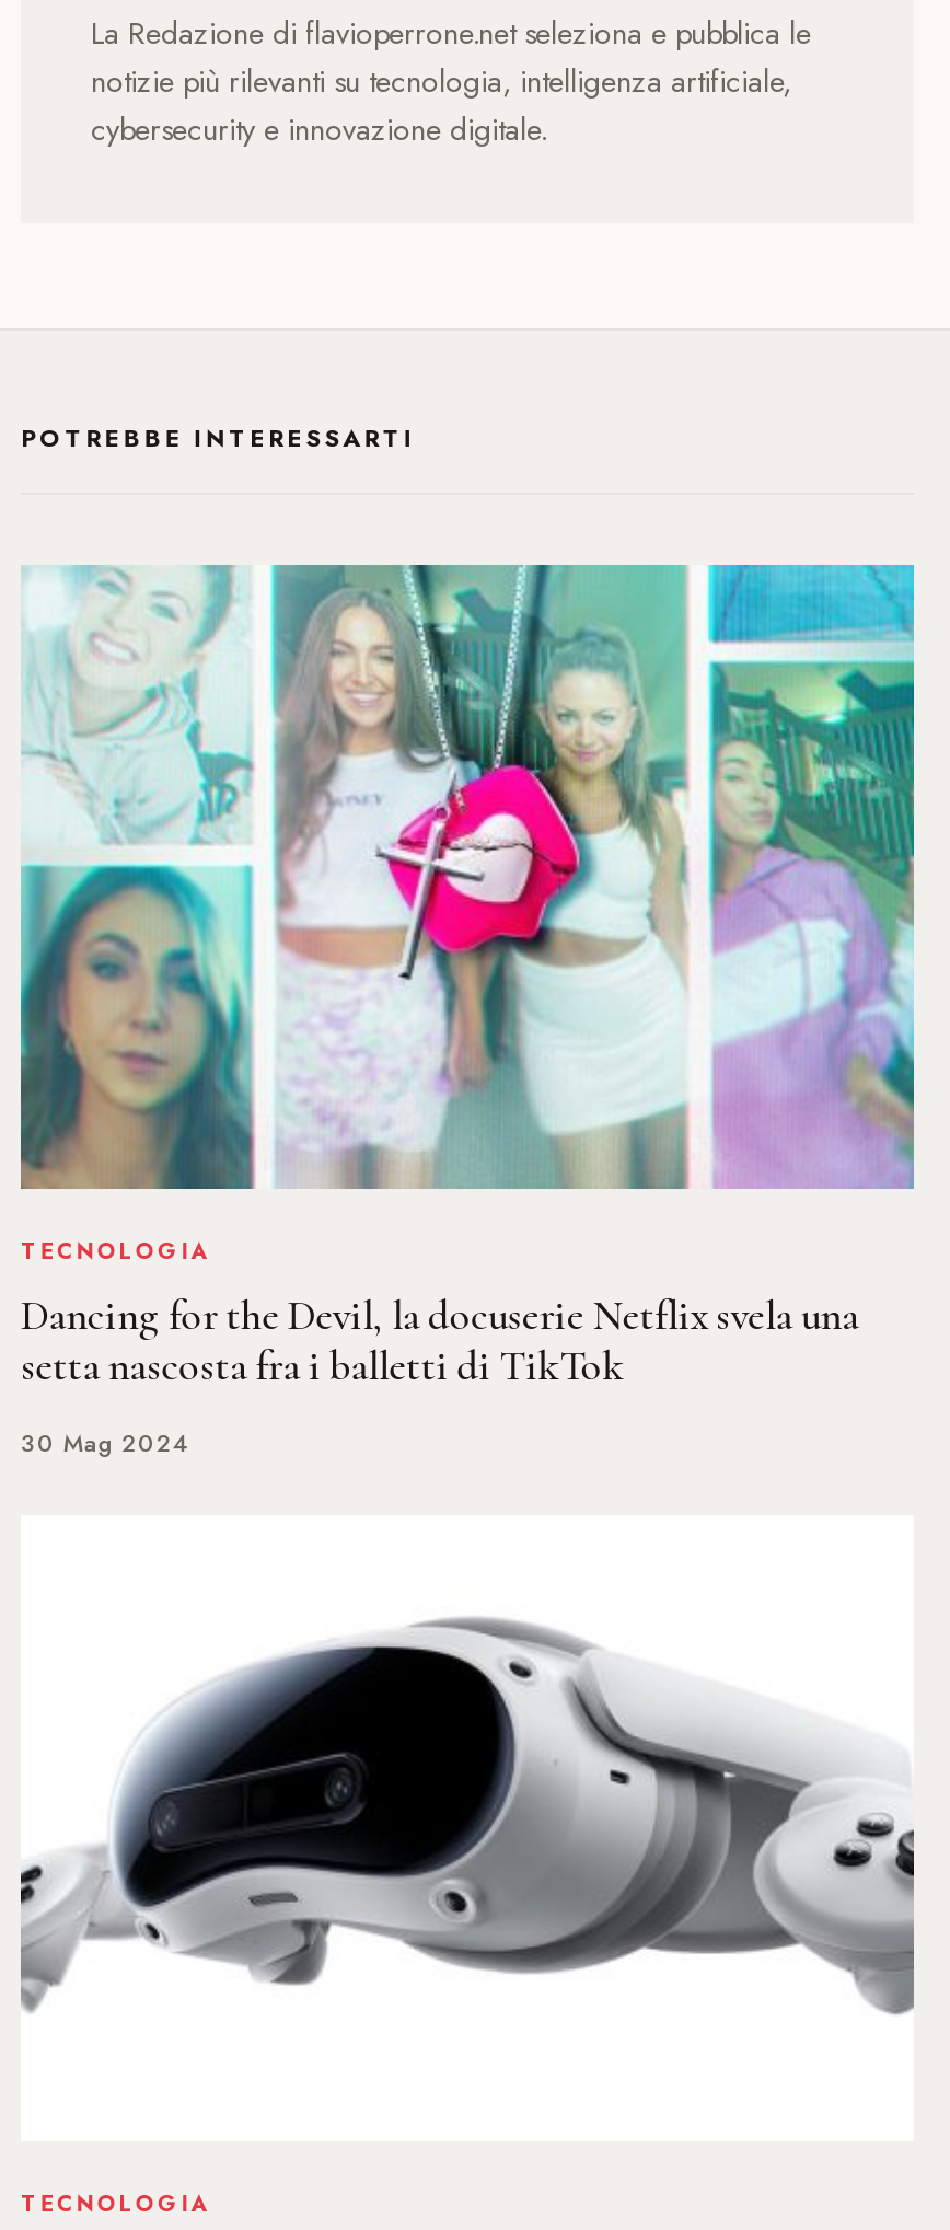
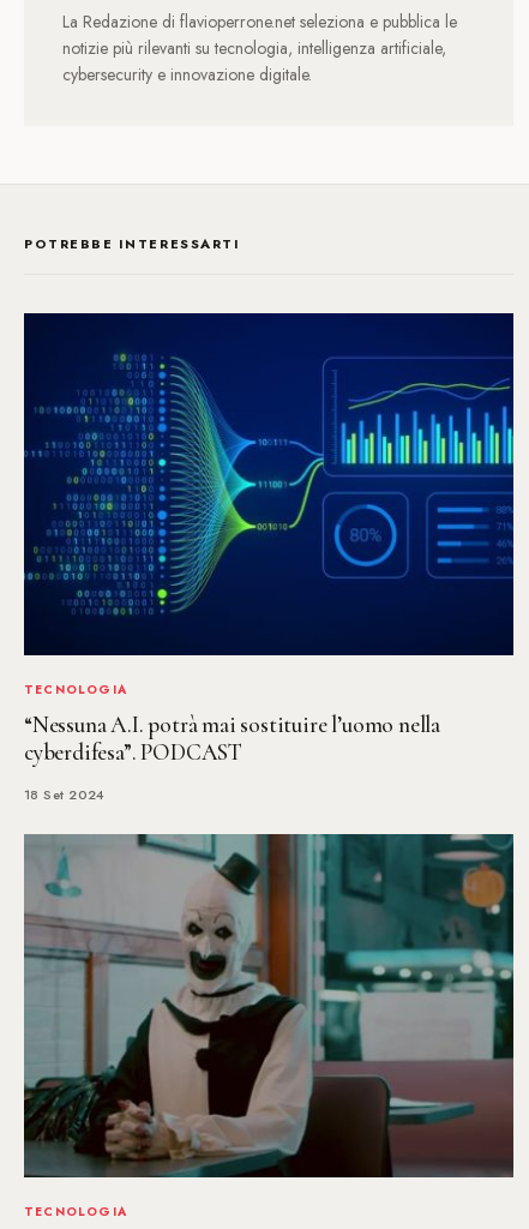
[19,563,916,1191] [image] -> [23,312,515,657] [image]
[21,1290,859,1393] Dancing for the Devil, la docuserie Netflix svela una | setta nascosta fra i balletti di TikTok -> [24,711,440,767] “Nessuna A.I. potrà mai sostituire l’uomo nella | cyberdifesa”. PODCAST
[21,1426,189,1461] 30 Mag 2024 -> [24,785,105,804] 18 Set 2024
[21,1515,914,2141] [image] -> [23,833,515,1179] [image]

